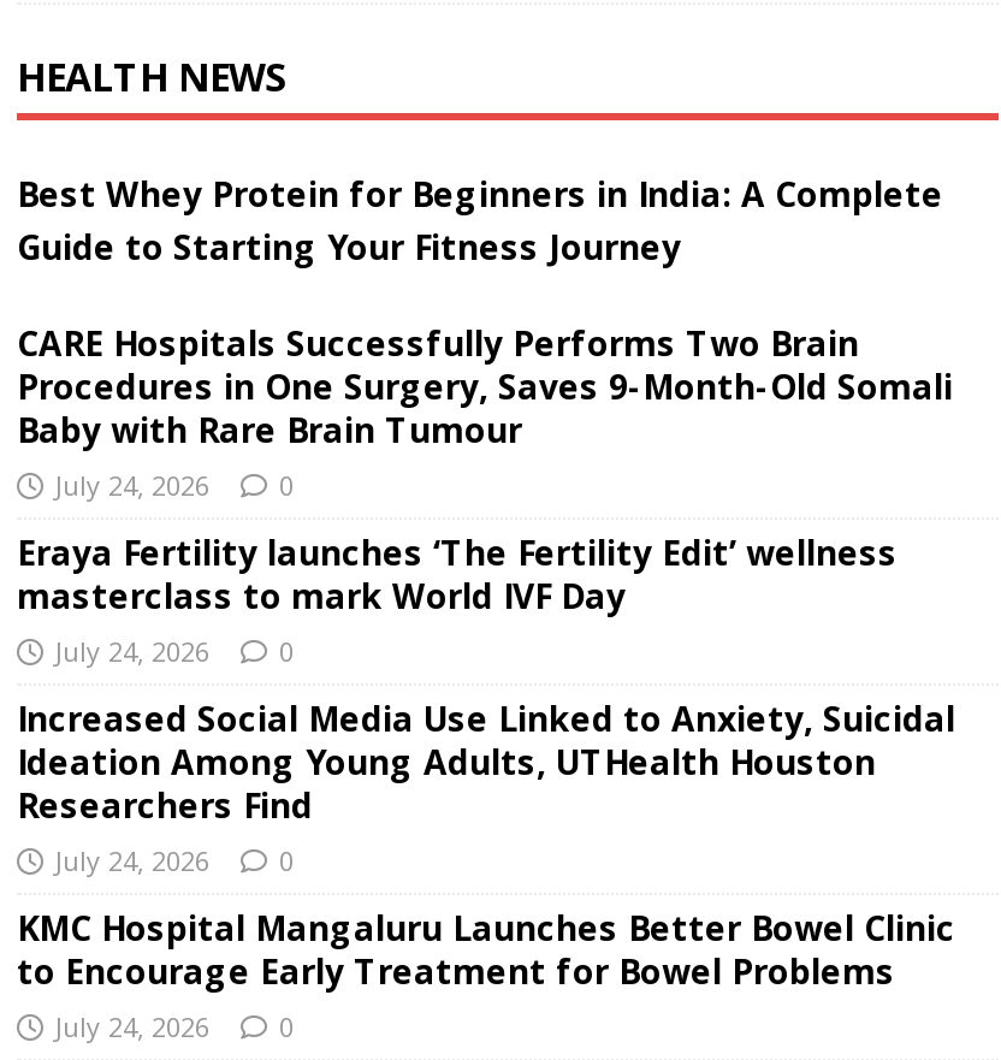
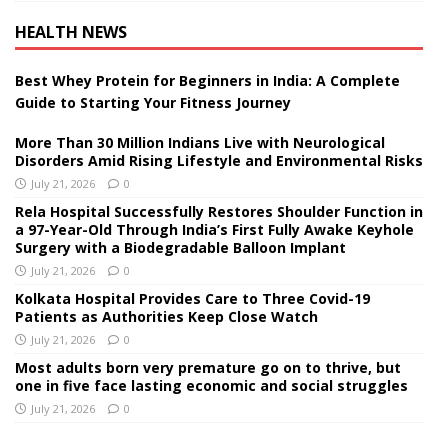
[17,319,953,502] CARE Hospitals Successfully Performs Two Brain | Procedures in One Surgery, Saves 9-Month-Old Somali | Baby with Rare Brain Tumour | July 24, 2026 -> [15,133,423,191] More Than 30 Million Indians Live with Neurological | Disorders Amid Rising Lifestyle and Environmental Risks | July 21, 2026
[17,528,898,668] Eraya Fertility launches ‘The Fertility Edit’ wellness | masterclass to mark World IVF Day | July 24, 2026 -> [15,202,423,278] Rela Hospital Successfully Restores Shoulder Function in | a 97-Year-Old Through India’s First Fully Awake Keyhole | Surgery with a Biodegradable Balloon Implant | July 21, 2026
[17,694,955,877] Increased Social Media Use Linked to Anxiety, Suicidal | Ideation Among Young Adults, UTHealth Houston | Researchers Find | July 24, 2026 -> [15,289,370,347] Kolkata Hospital Provides Care to Three Covid-19 | Patients as Authorities Keep Close Watch | July 21, 2026
[17,904,955,1043] KMC Hospital Mangaluru Launches Better Bowel Clinic | to Encourage Early Treatment for Bowel Problems | July 24, 2026 -> [15,358,408,416] Most adults born very premature go on to thrive, but | one in five face lasting economic and social struggles | July 21, 2026

